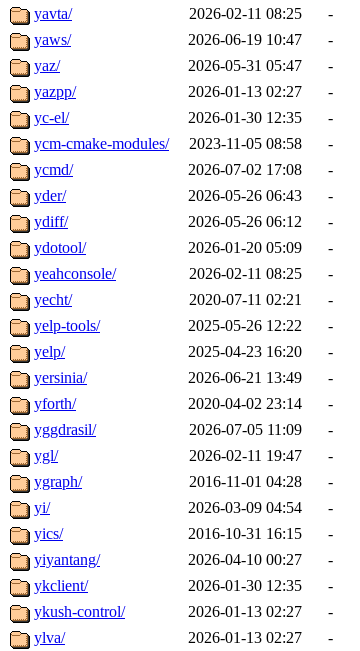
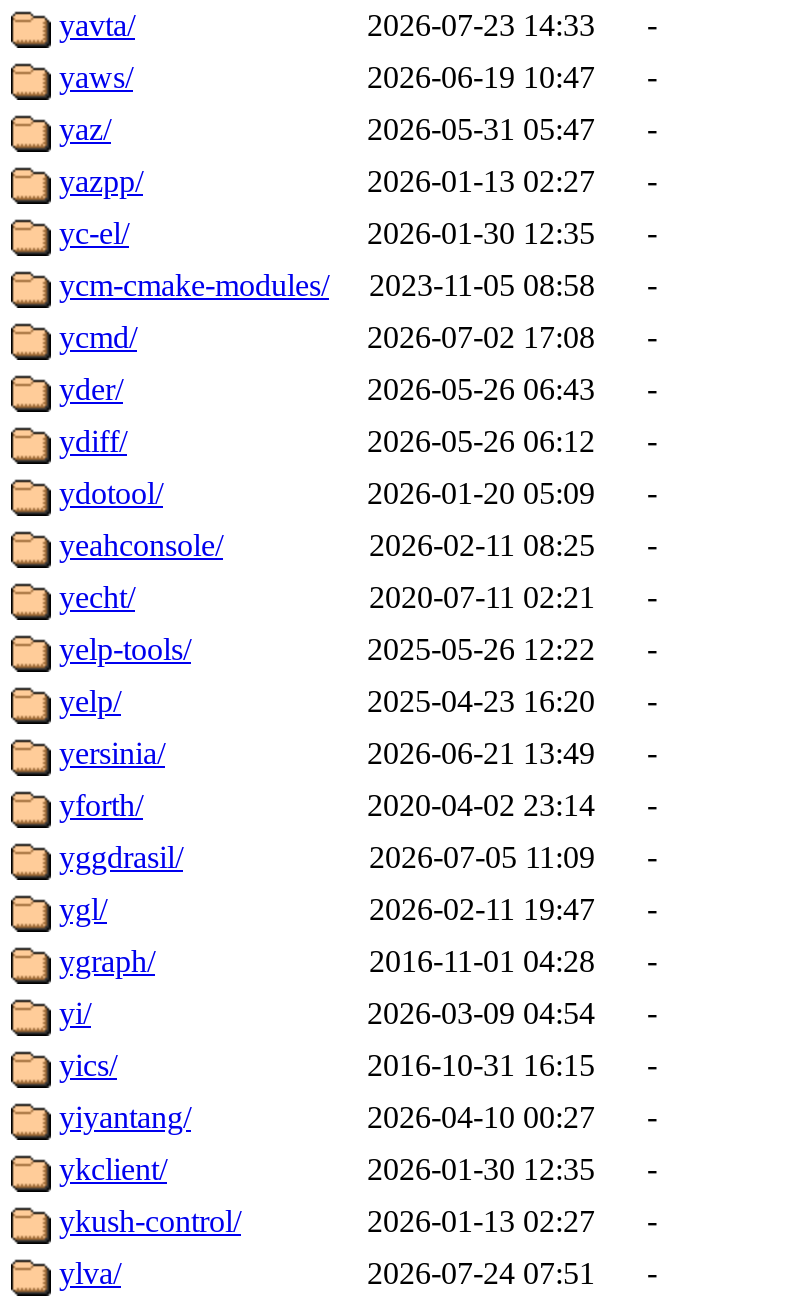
[189,5,302,22] 2026-02-11 08:25 -> [367,9,595,43] 2026-07-23 14:33
[188,629,302,646] 2026-01-13 02:27 -> [367,1257,595,1291] 2026-07-24 07:51

